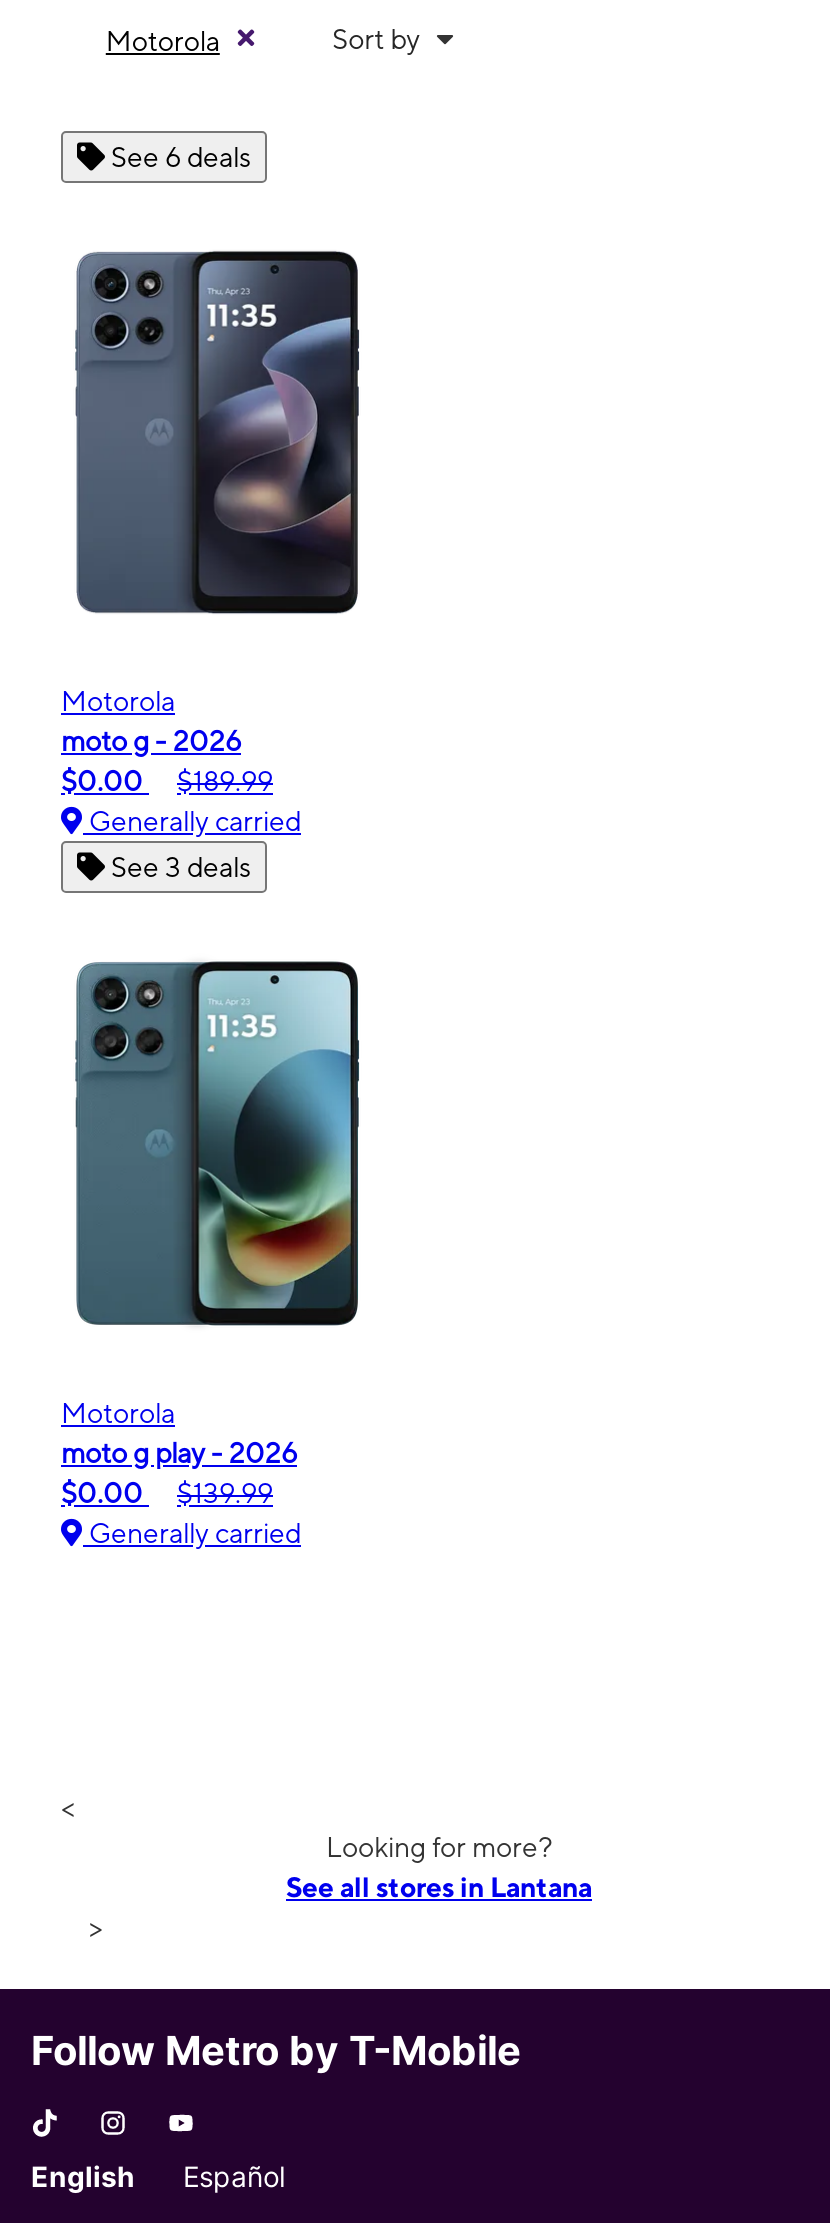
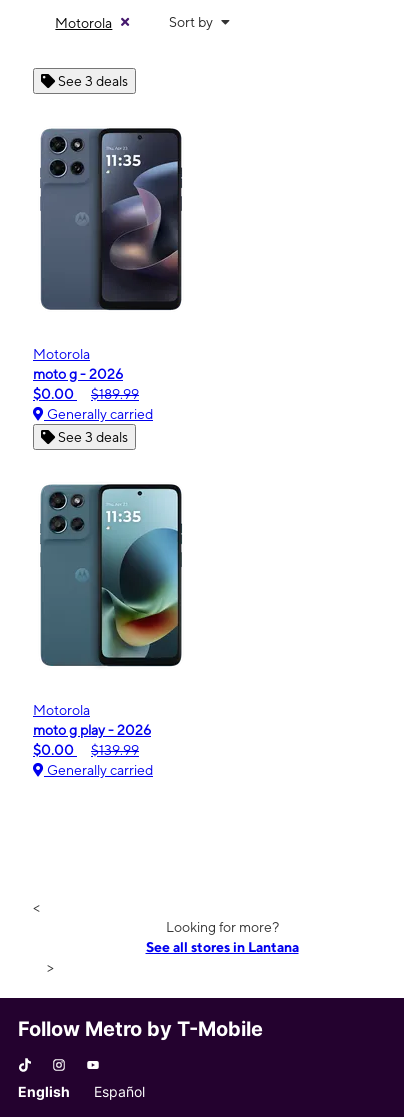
[111,141,251,173] See 6 deals -> [58,73,128,89] See 3 deals

